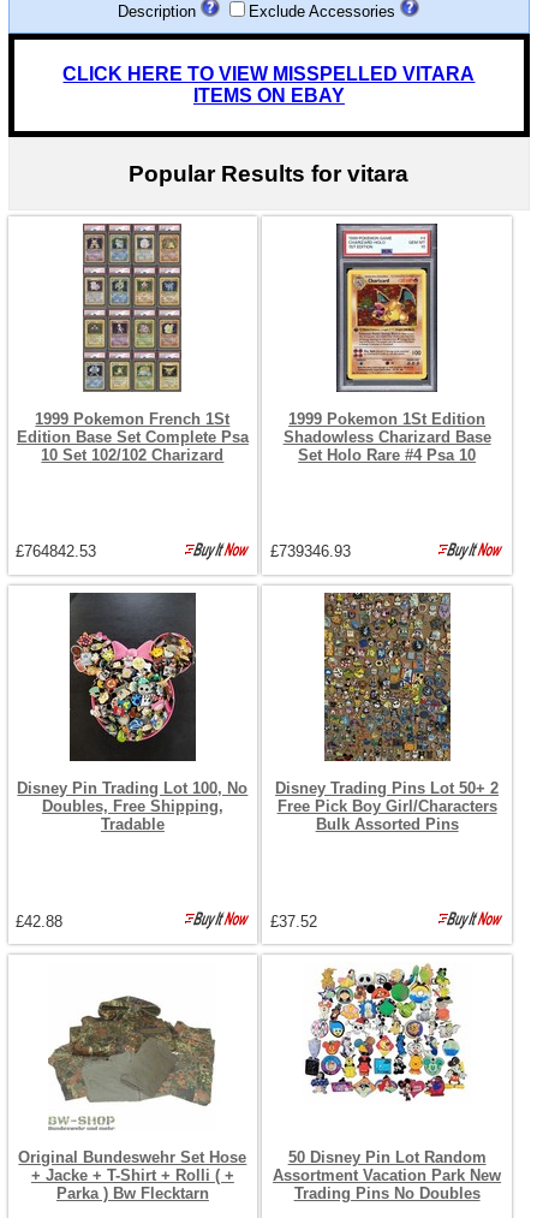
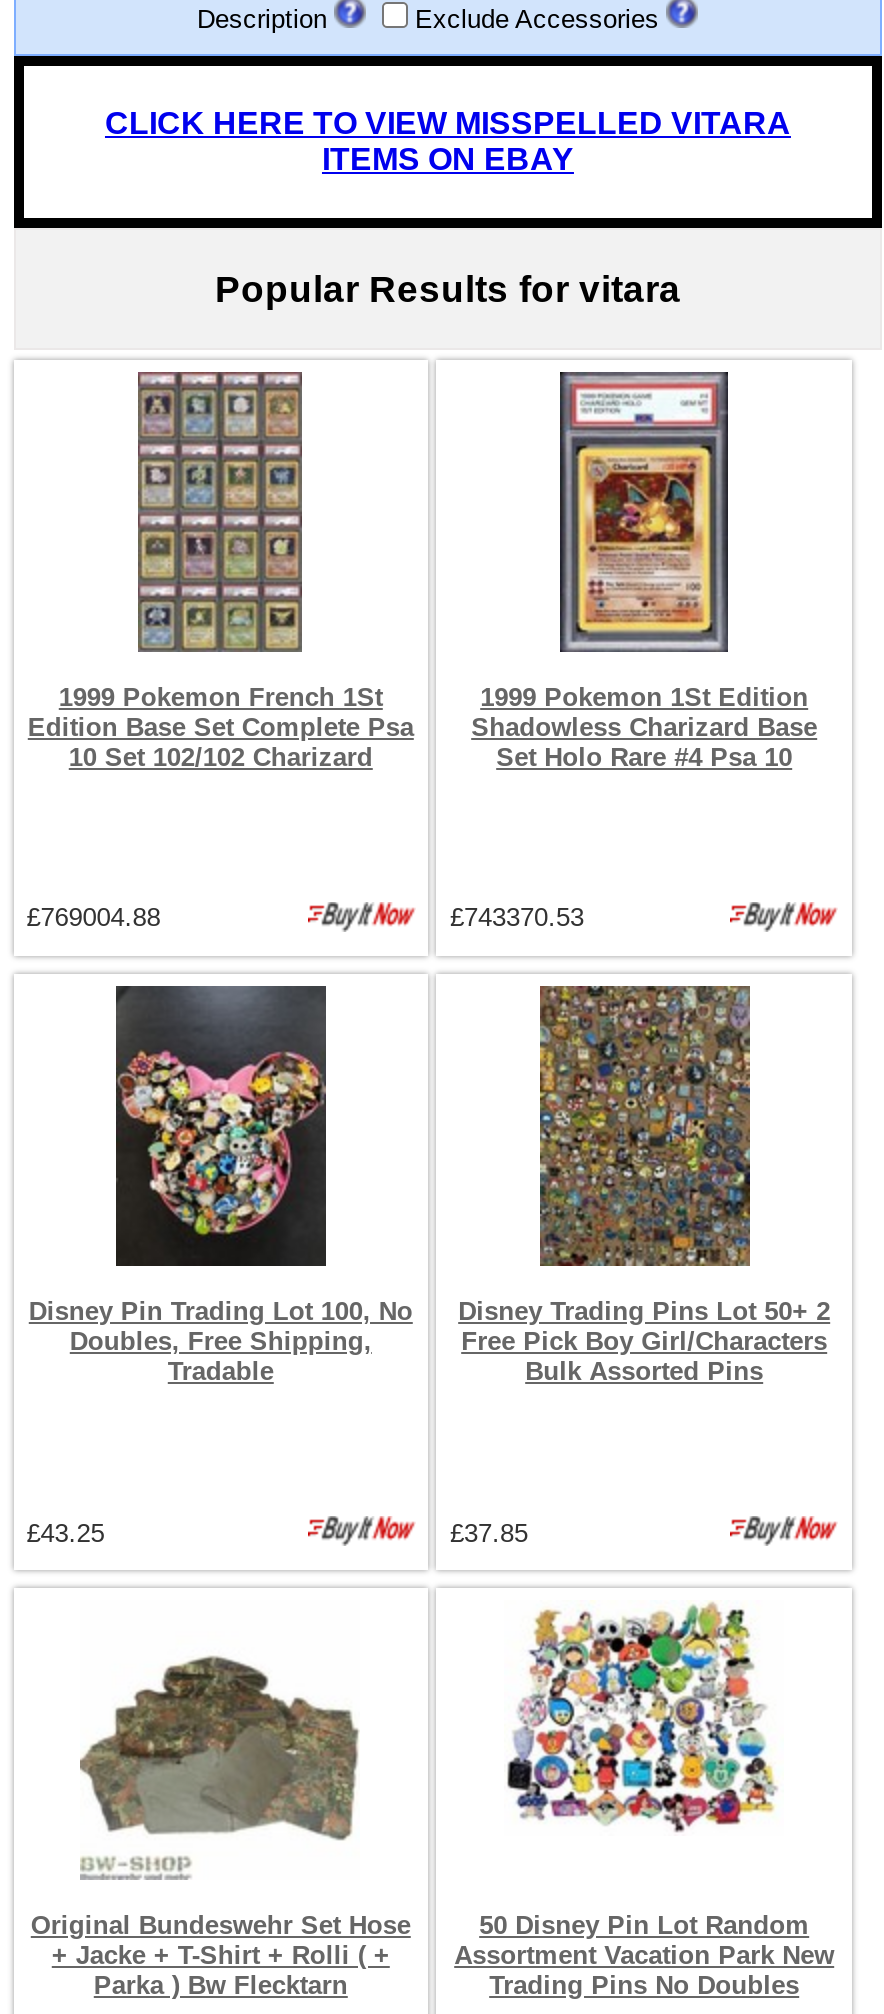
[16,543,96,561] £764842.53 -> [26,903,160,933] £769004.88
[270,543,351,561] £739346.93 -> [450,903,584,933] £743370.53
[16,912,63,930] £42.88 -> [26,1517,104,1547] £43.25
[270,912,317,930] £37.52 -> [450,1517,528,1547] £37.85

